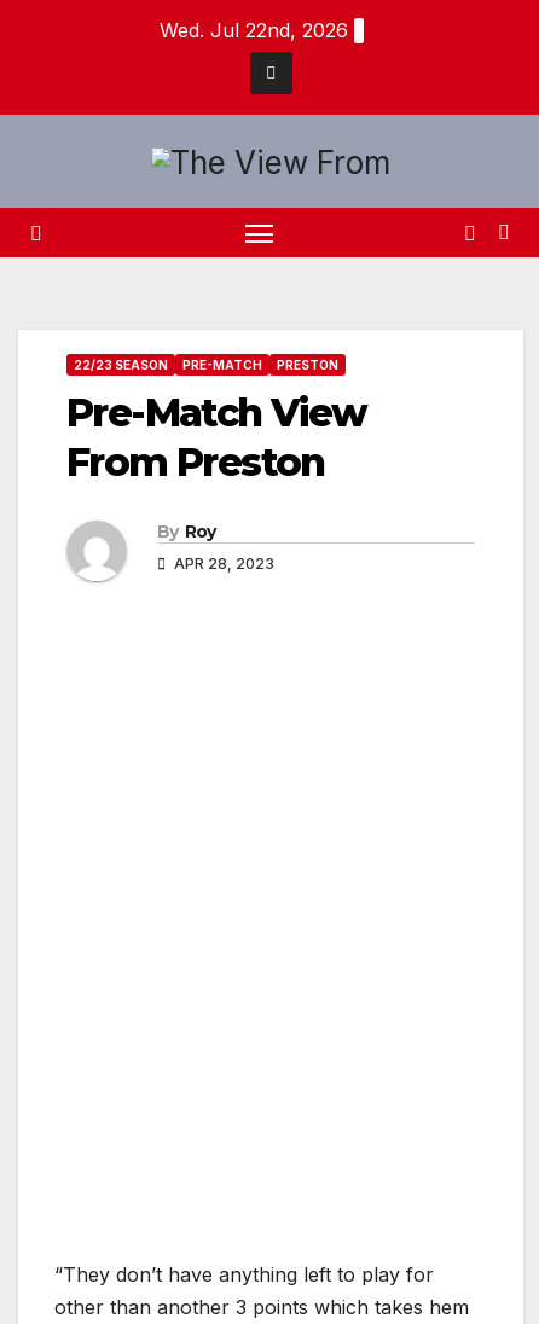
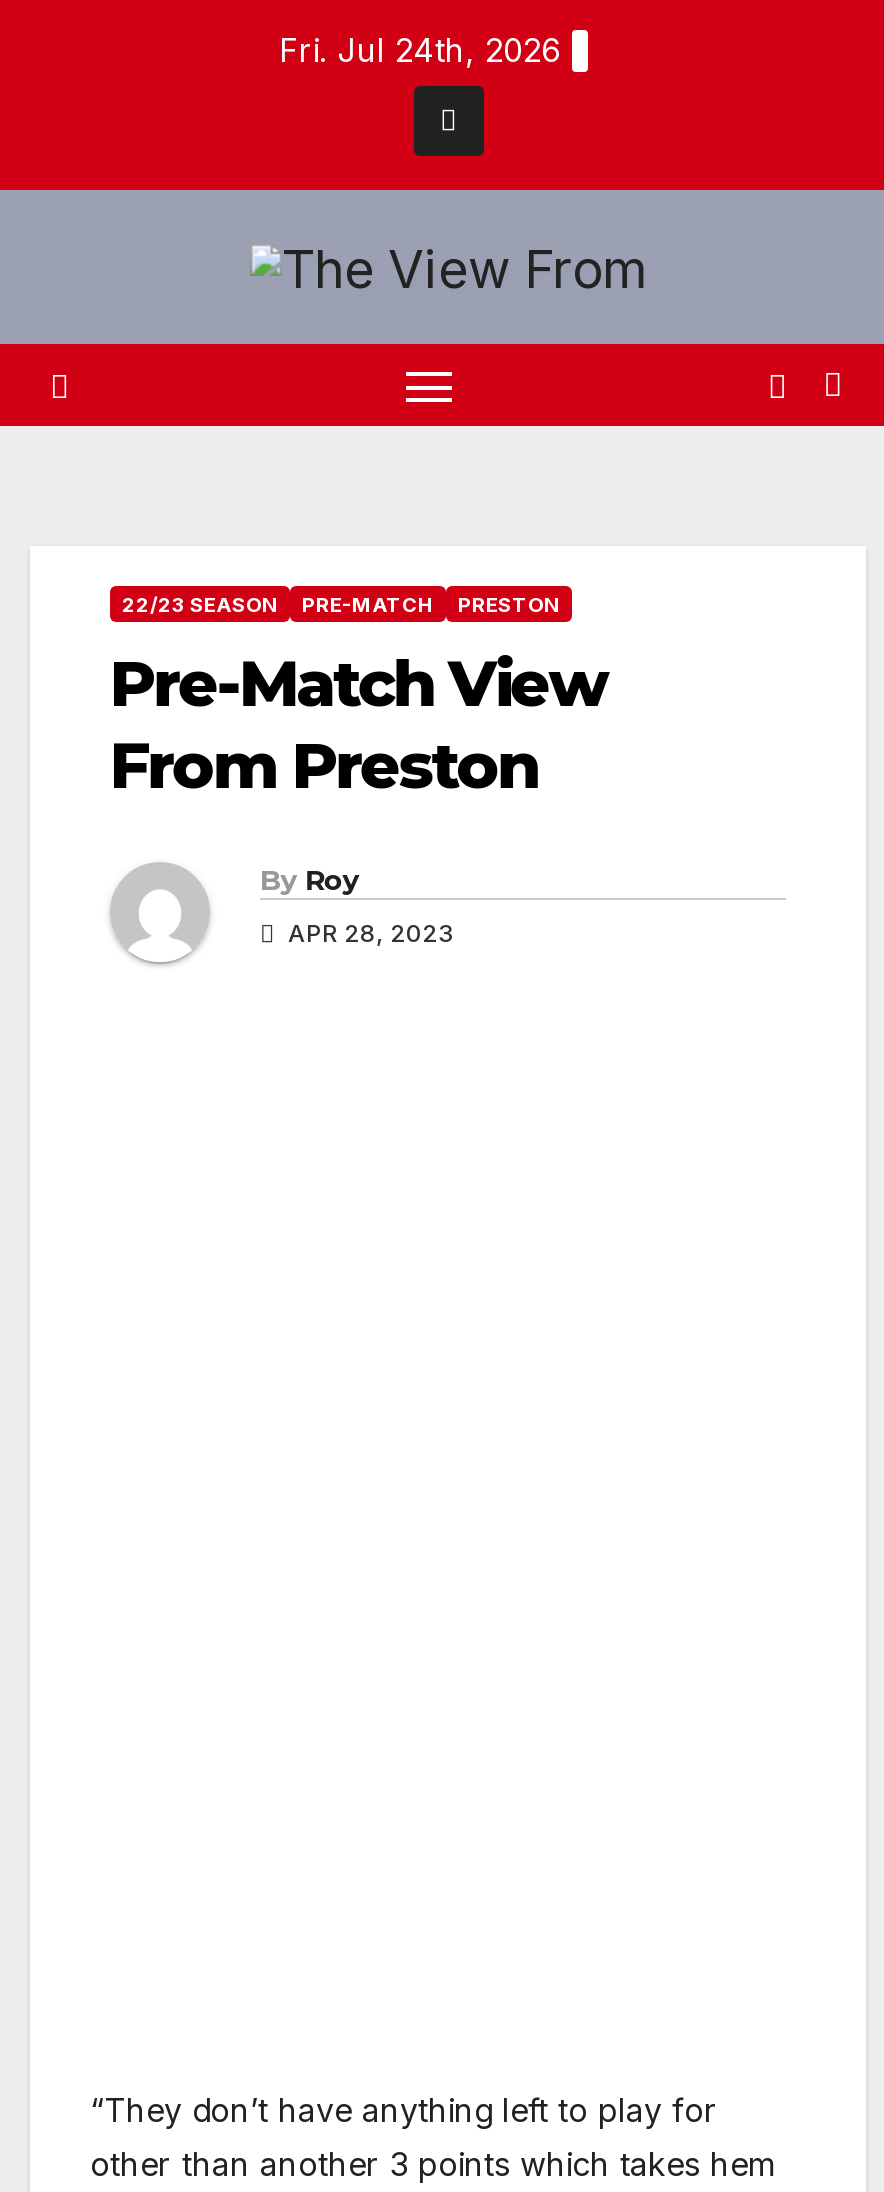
[160,18,348,42] Wed. Jul 22nd, 2026 -> [279,30,561,70] Fri. Jul 24th, 2026

